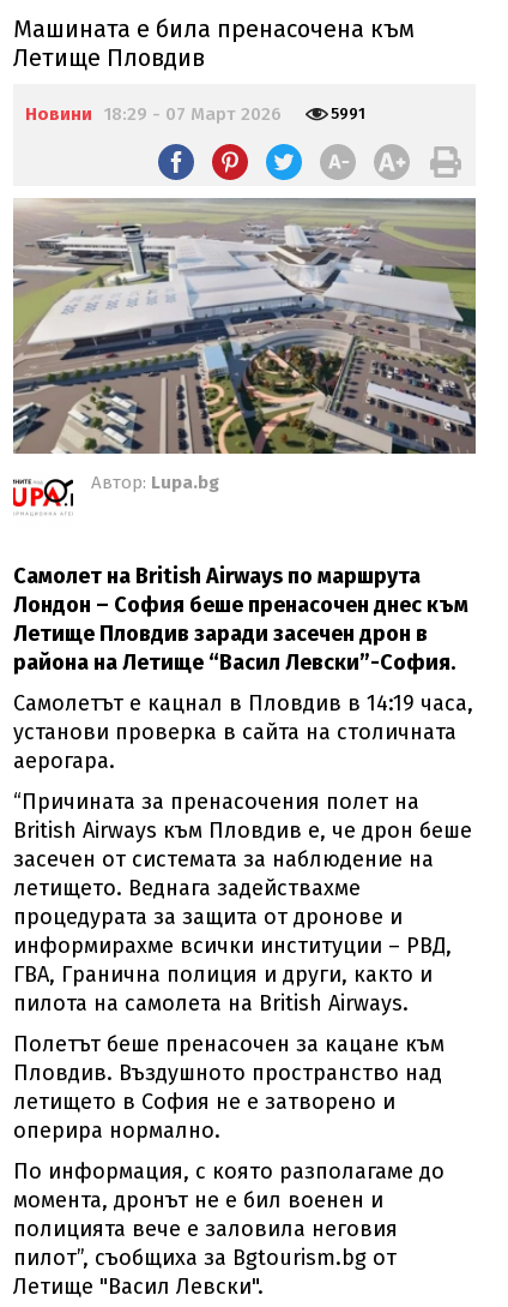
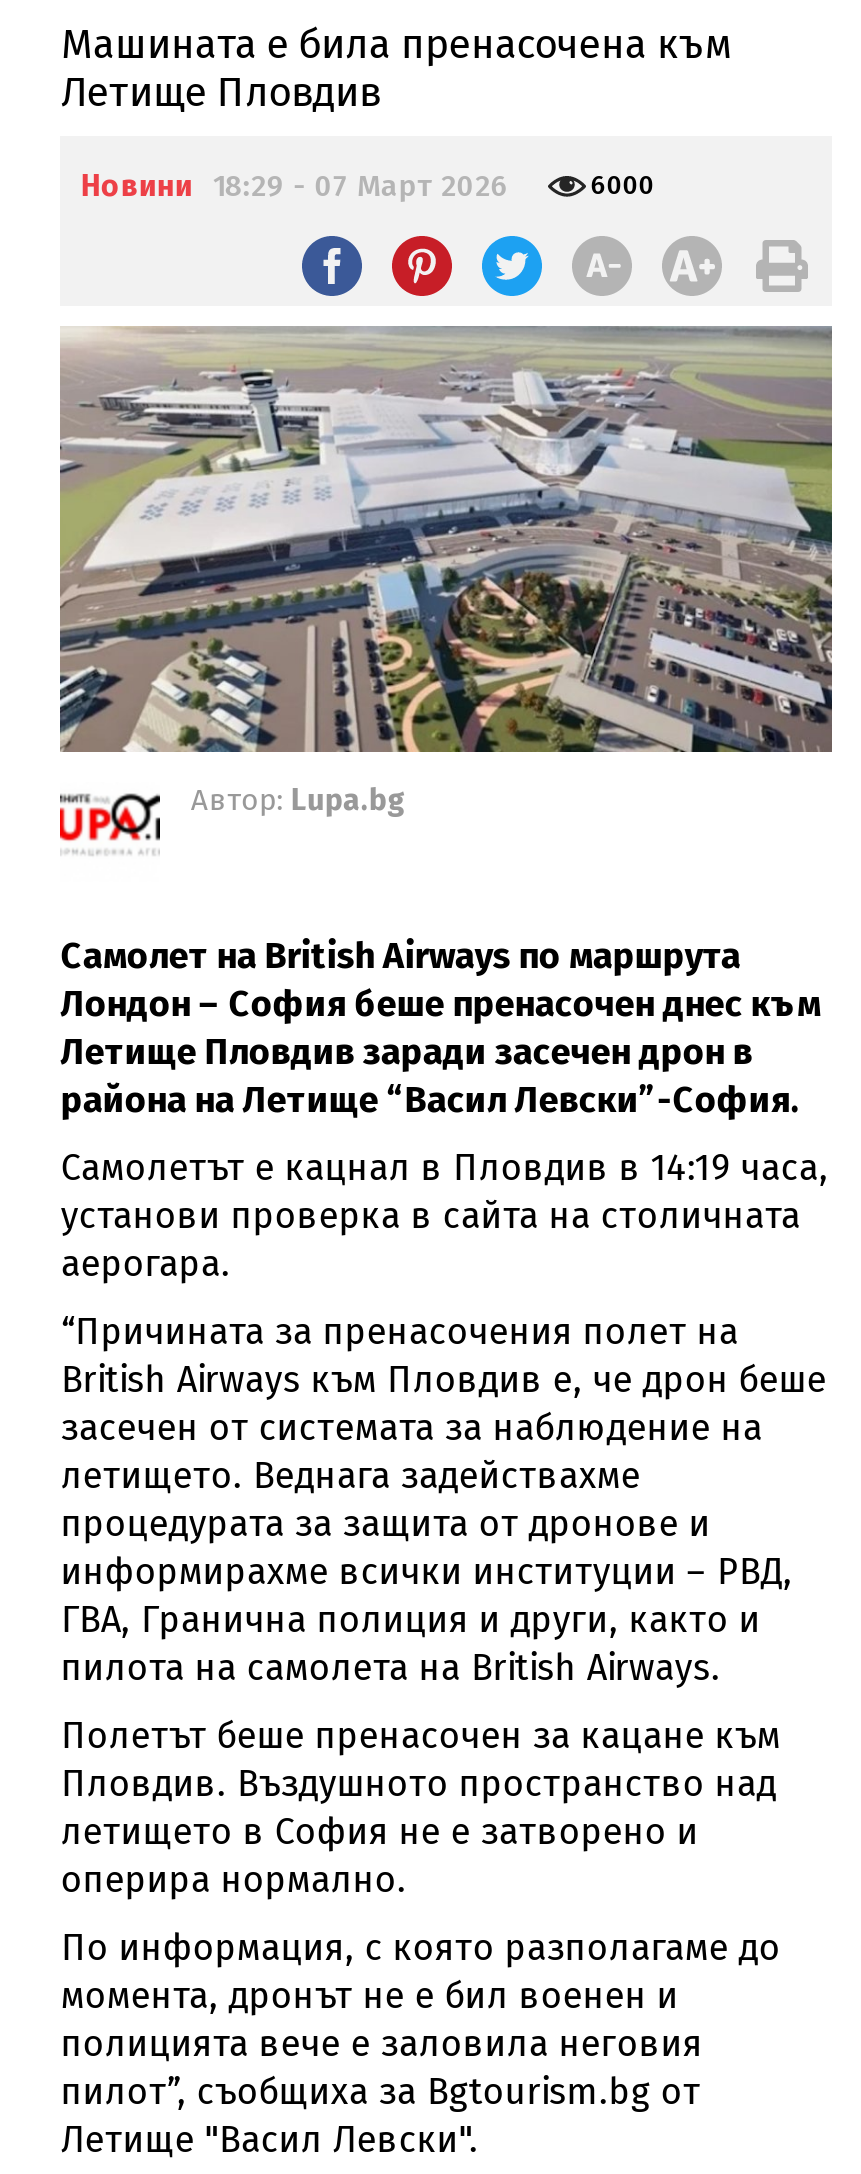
[331,105,366,123] 5991 -> [591,170,655,200] 6000

